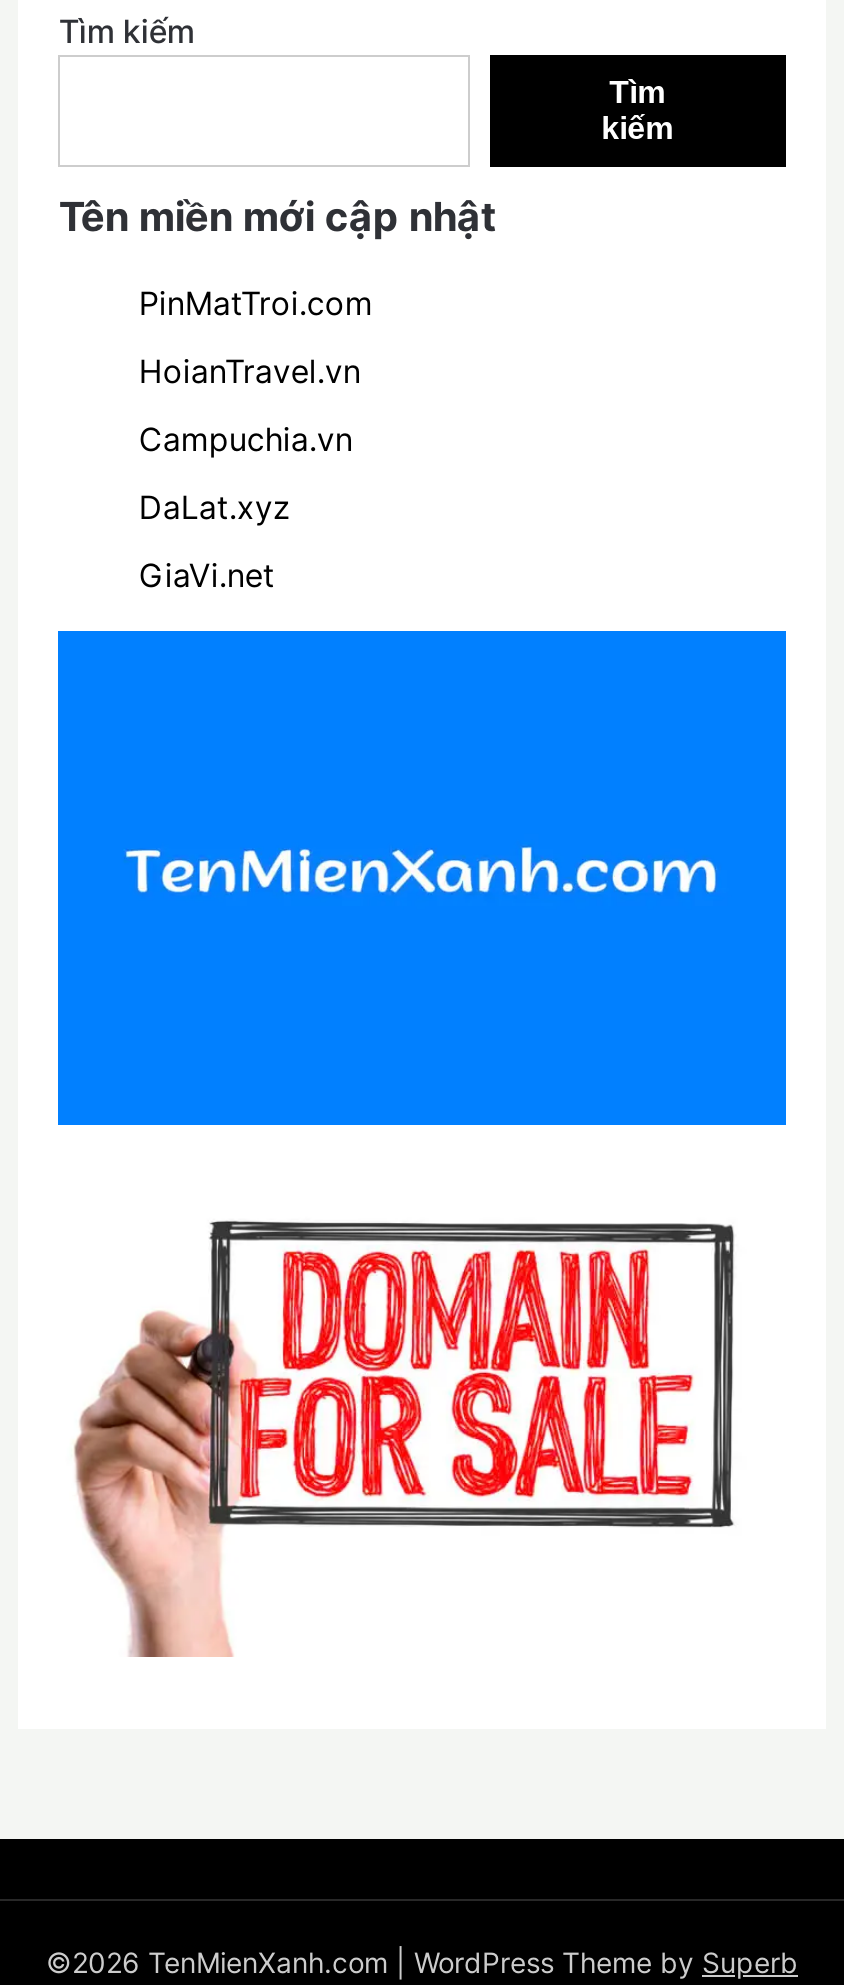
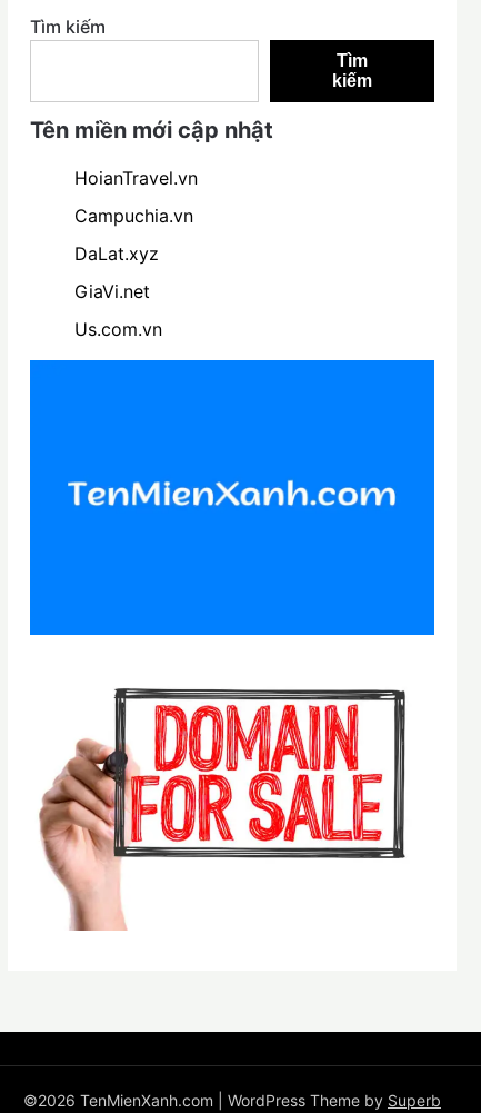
[139,282,373,322] PinMatTroi.com -> none
moved [139,350,361,594] -> [75,166,198,302]: HoianTravel.vn | Campuchia.vn | DaLat.xyz | GiaVi.net
none -> [75,317,163,340] Us.com.vn

